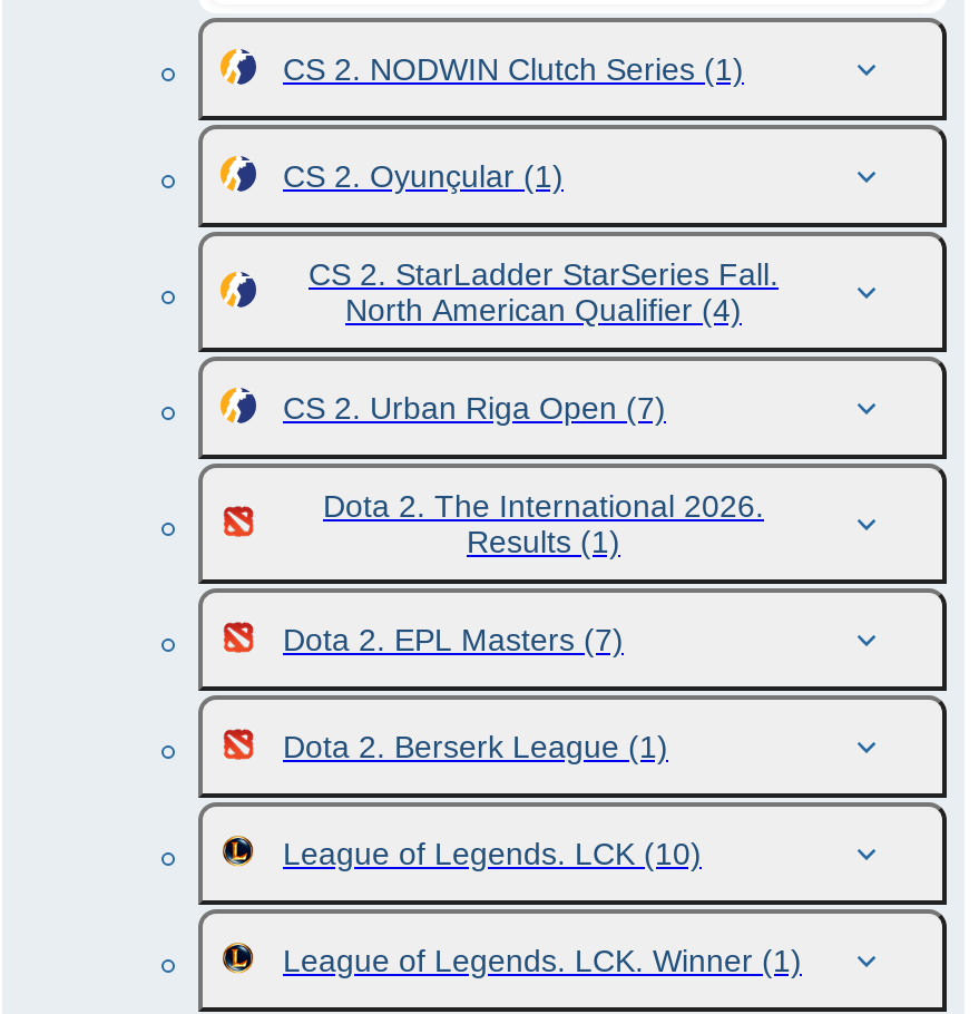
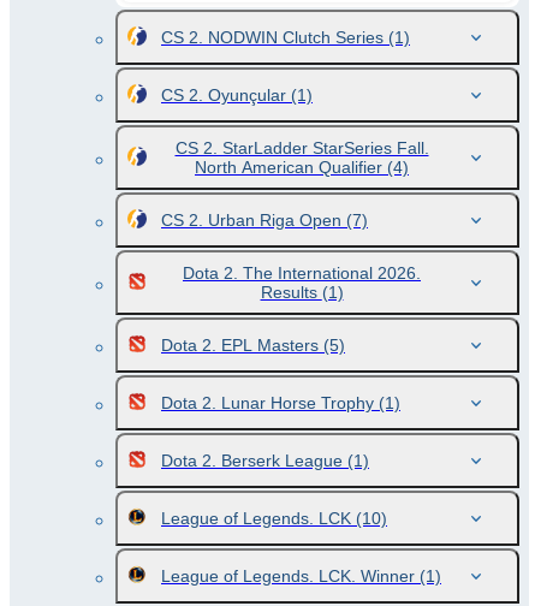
[283,622,624,657] Dota 2. EPL Masters (7) -> [161,335,400,412] Dota 2. EPL Masters (5) | Dota 2. Lunar Horse Trophy (1)

